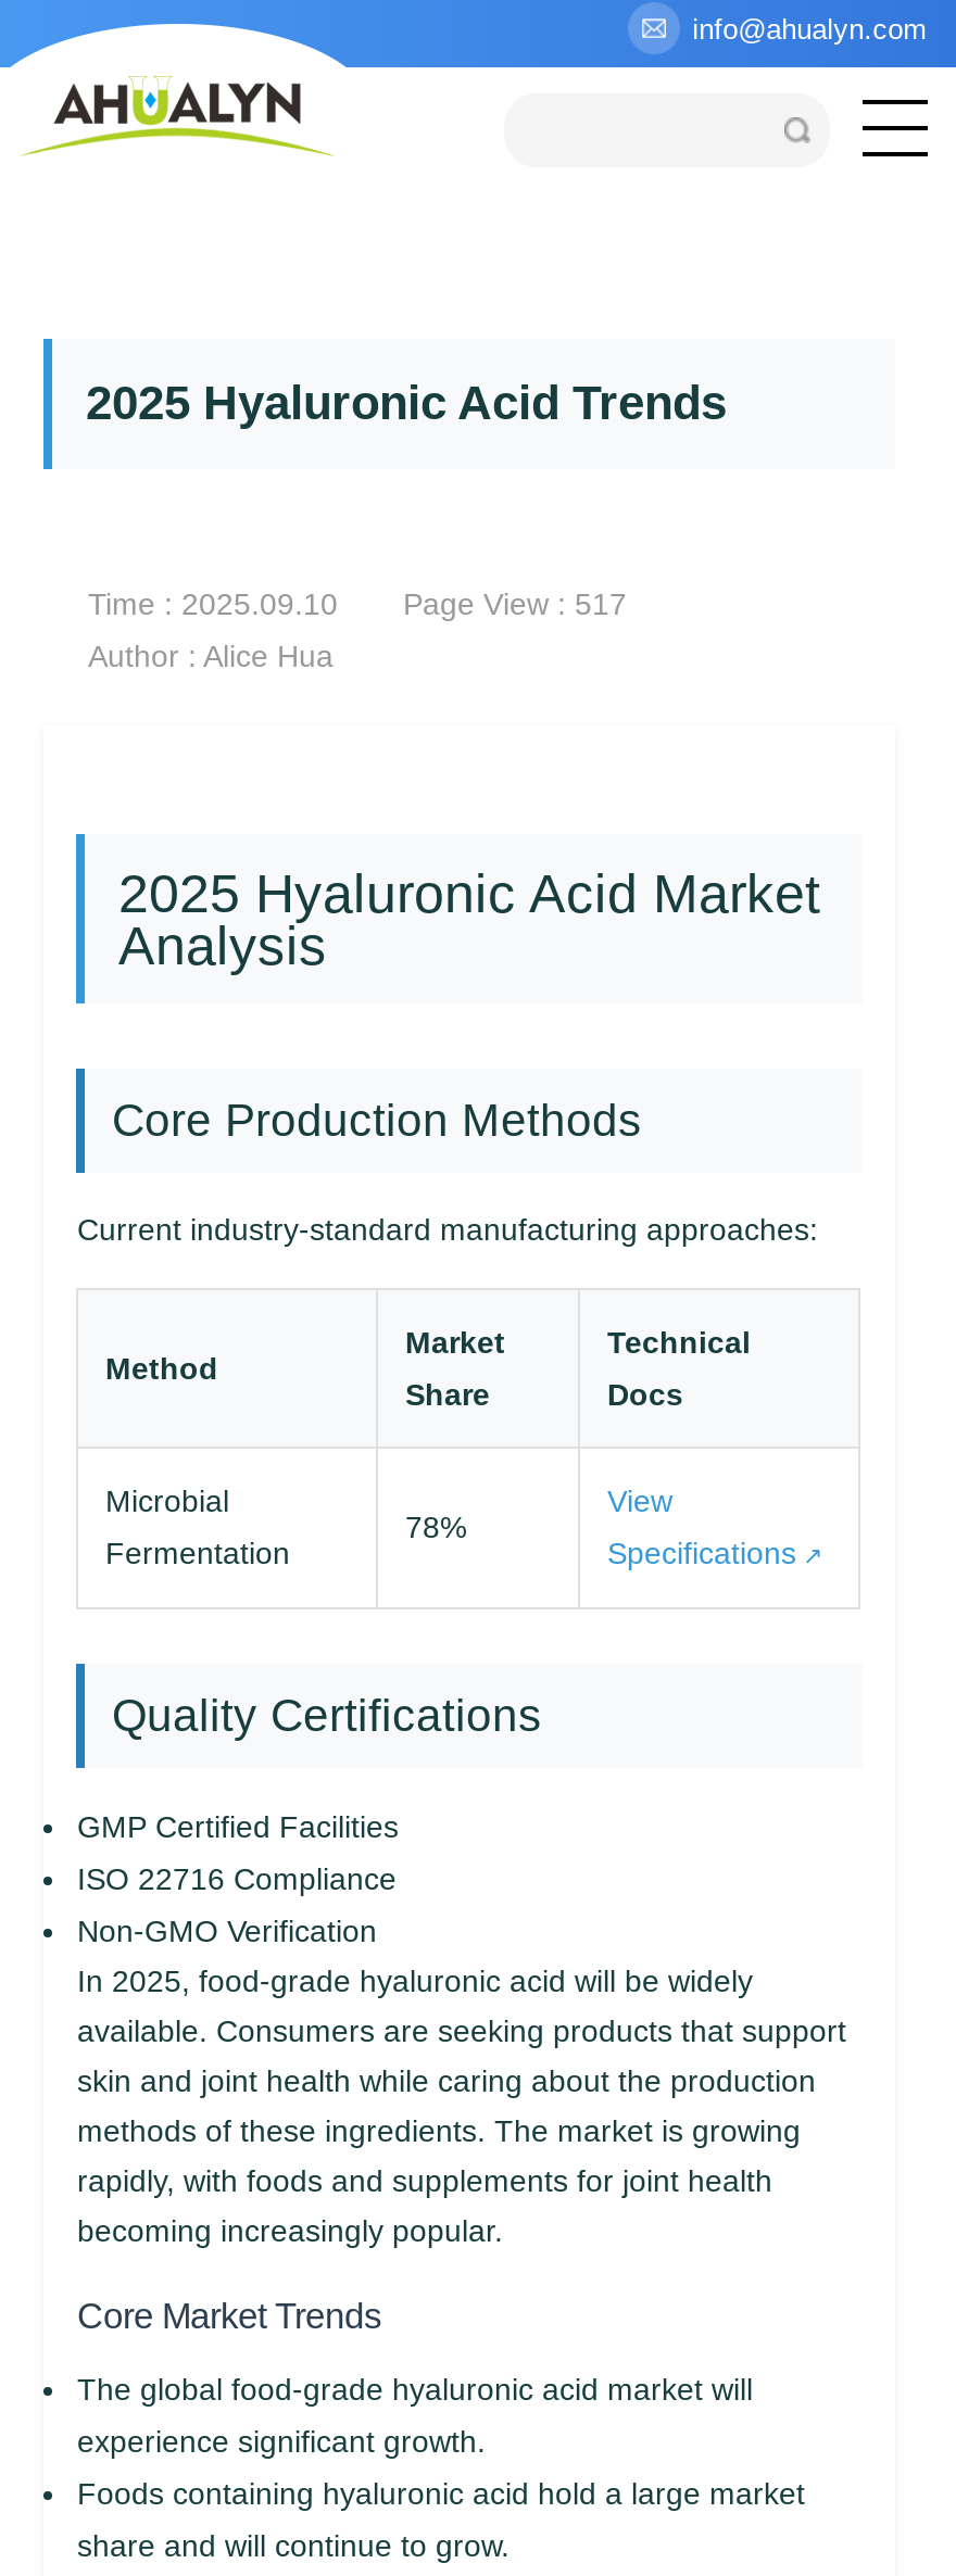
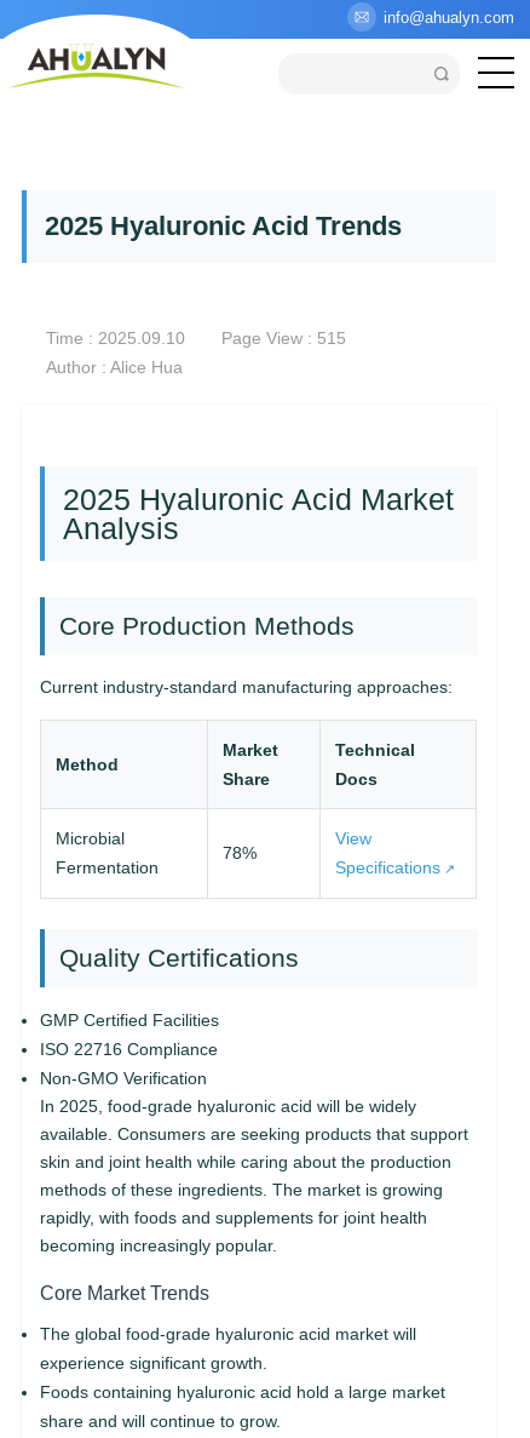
[88,586,627,621] Time : 2025.09.10 Page View : 517 -> [46,328,347,348] Time : 2025.09.10 Page View : 515

